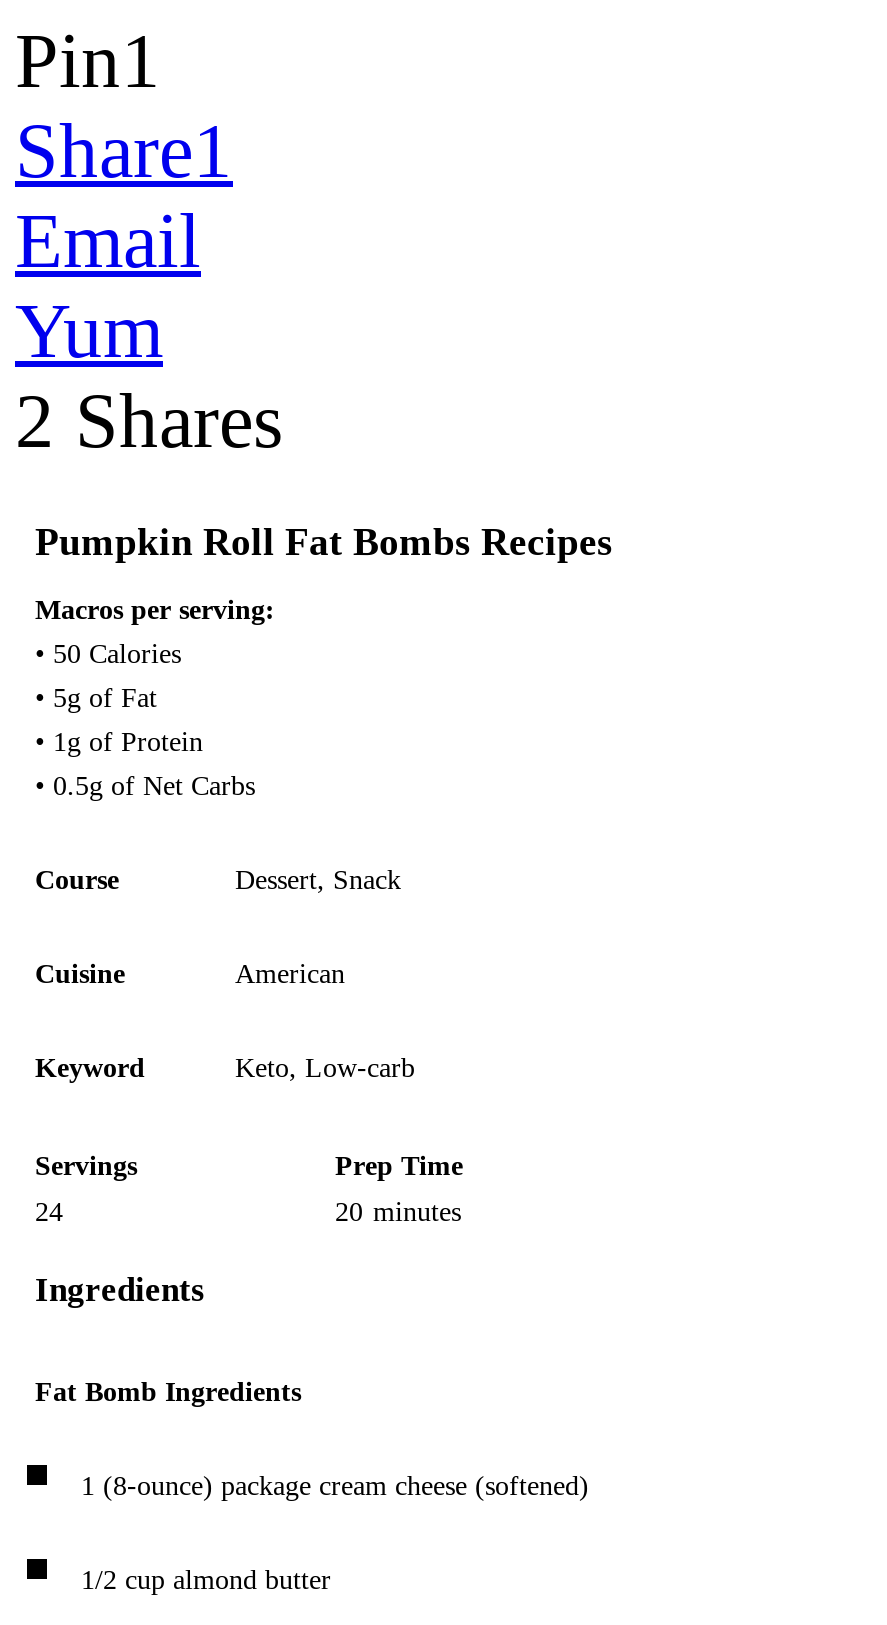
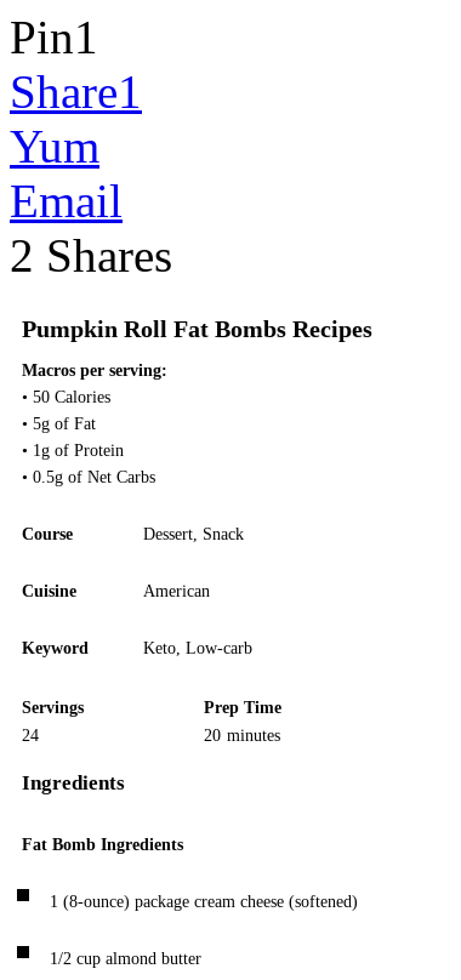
moved [15,197,201,283] -> [10,175,123,227]: Email
moved [15,287,163,373] -> [10,120,99,172]: Yum

